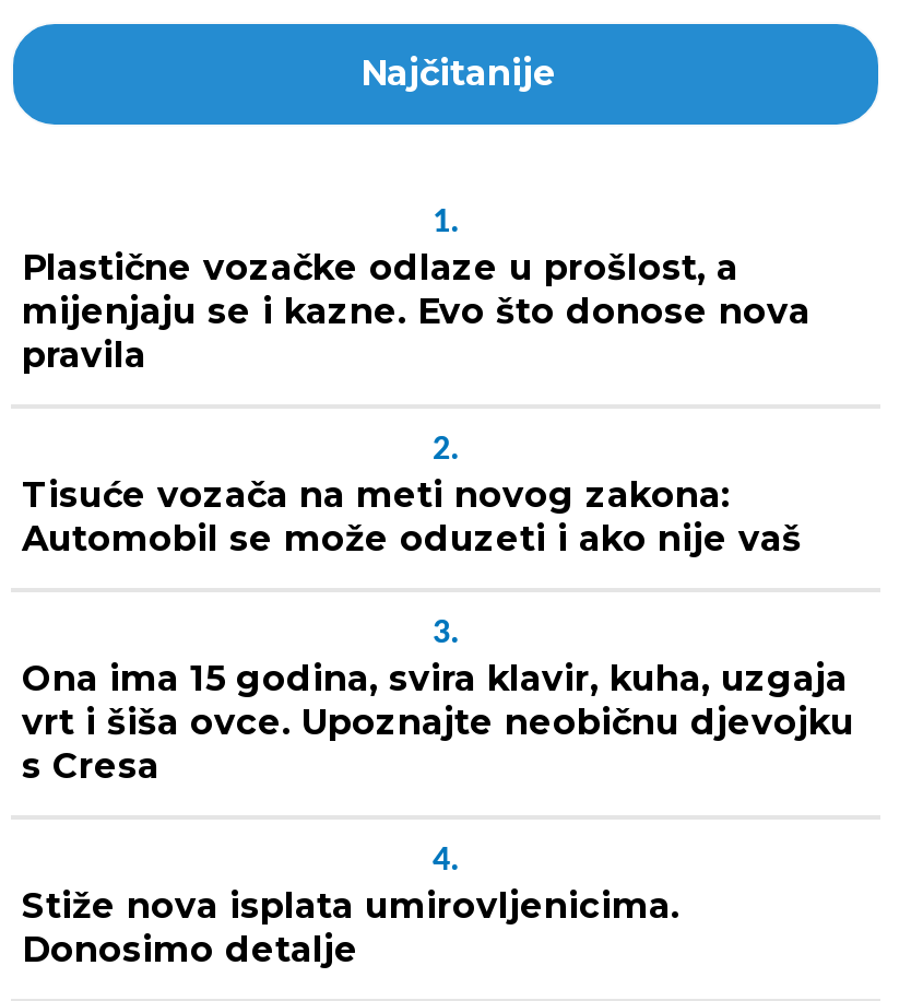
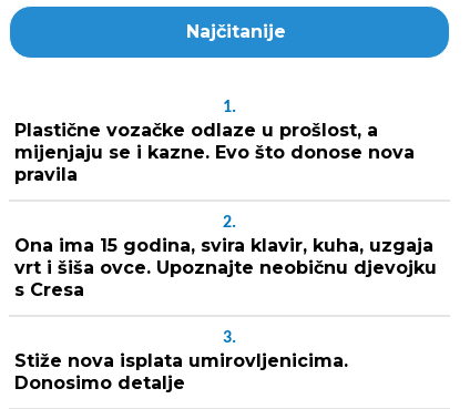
[22,474,802,651] Tisuće vozača na meti novog zakona: | Automobil se može oduzeti i ako nije vaš | 3. -> none
[433,843,459,878] 4. -> [223,329,236,347] 3.

